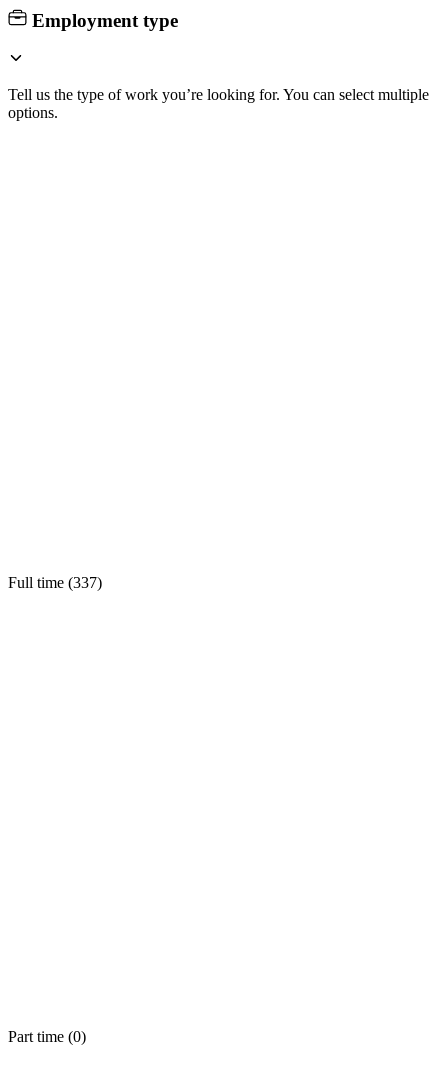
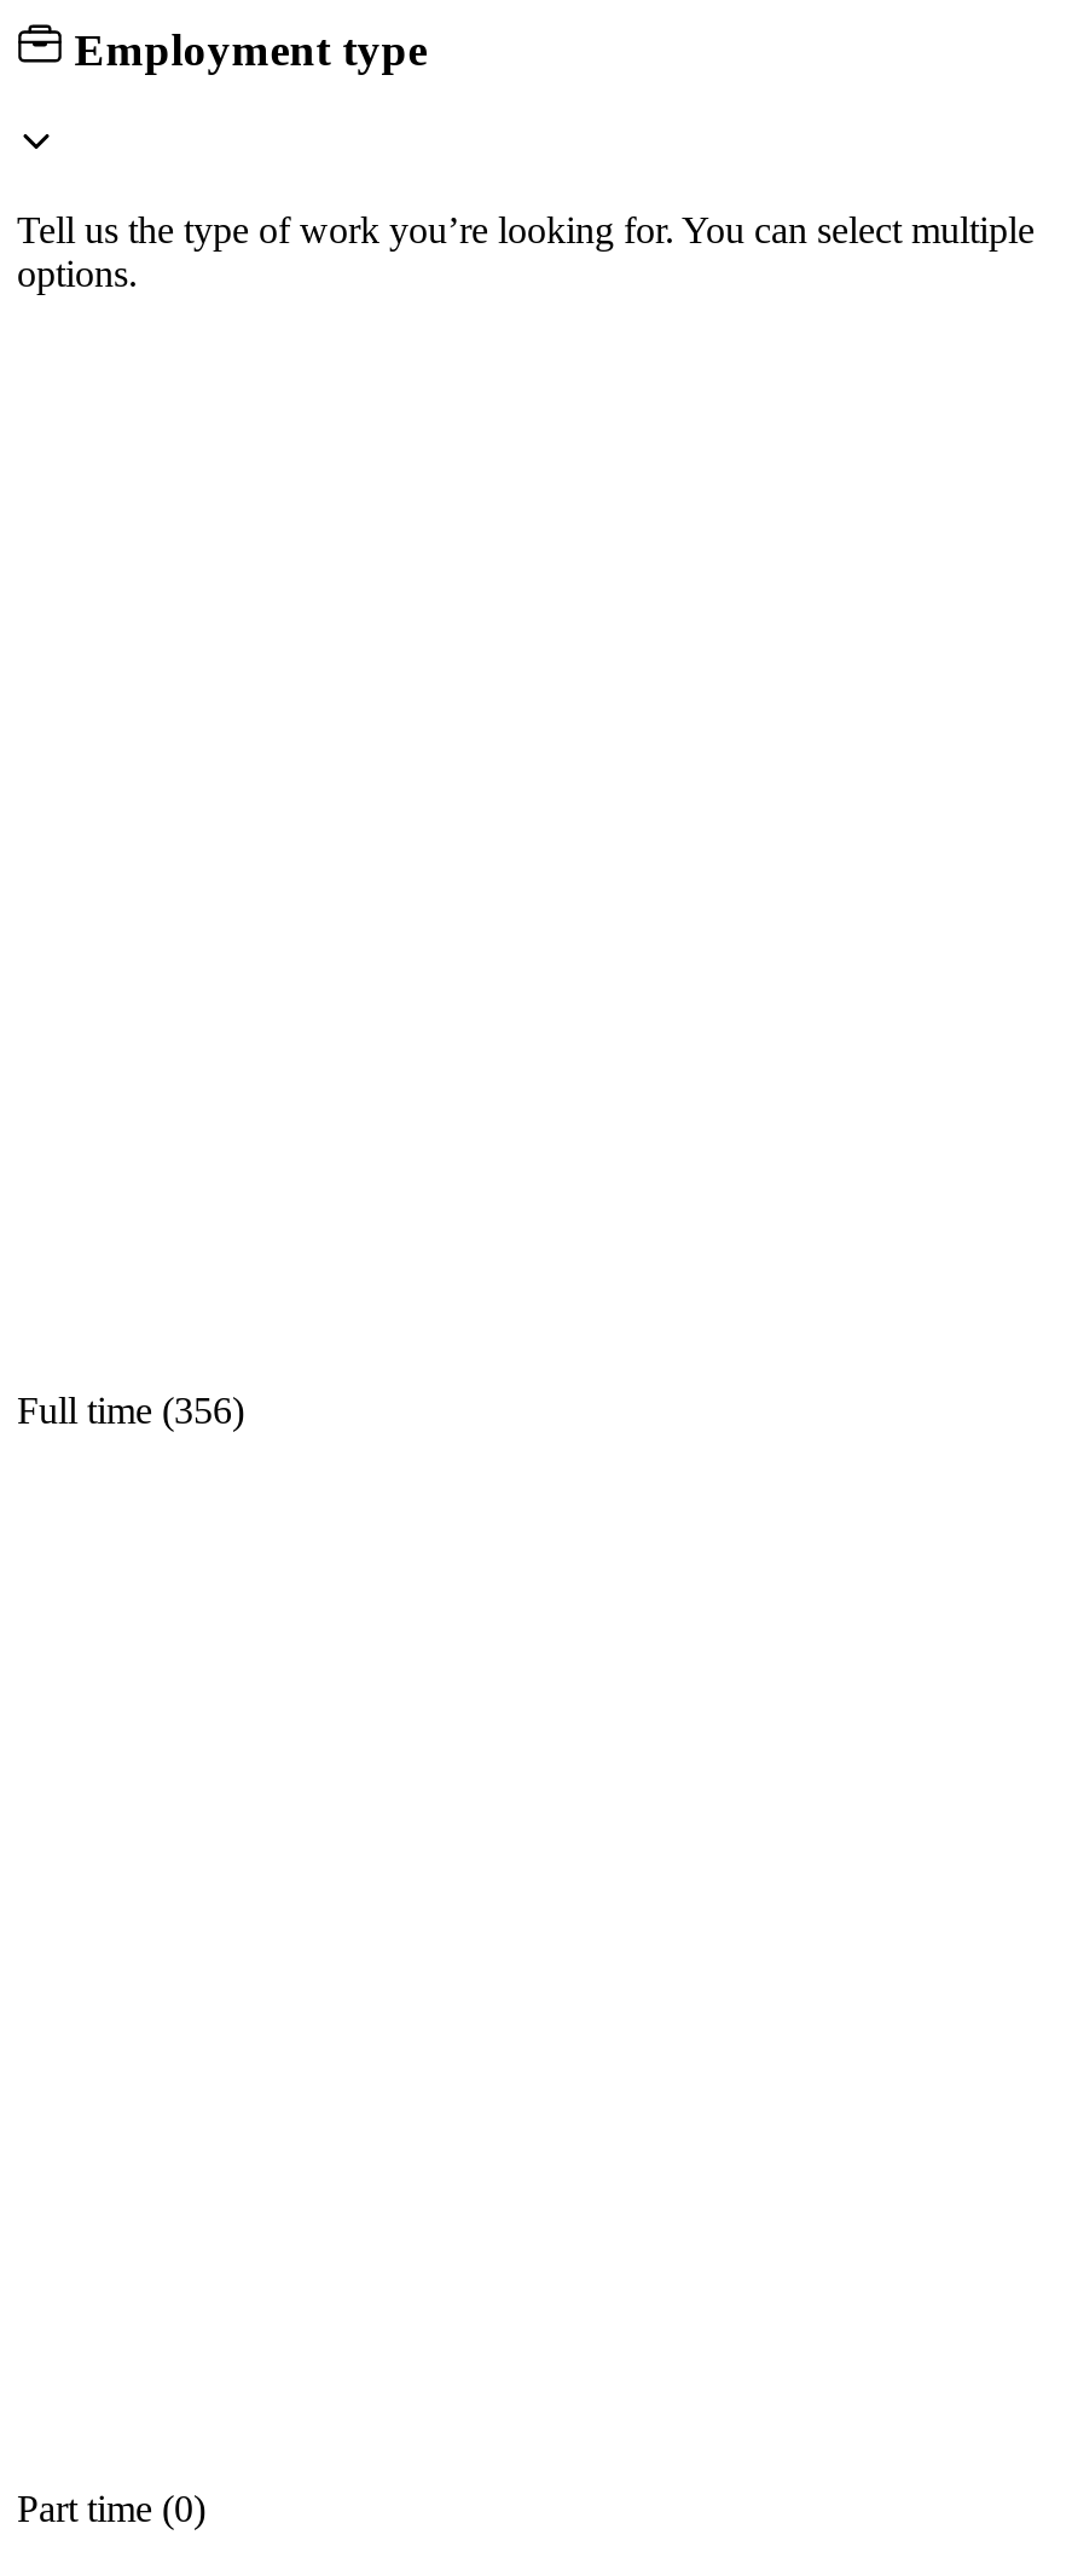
[8,574,102,591] Full time (337) -> [17,1390,244,1432] Full time (356)

